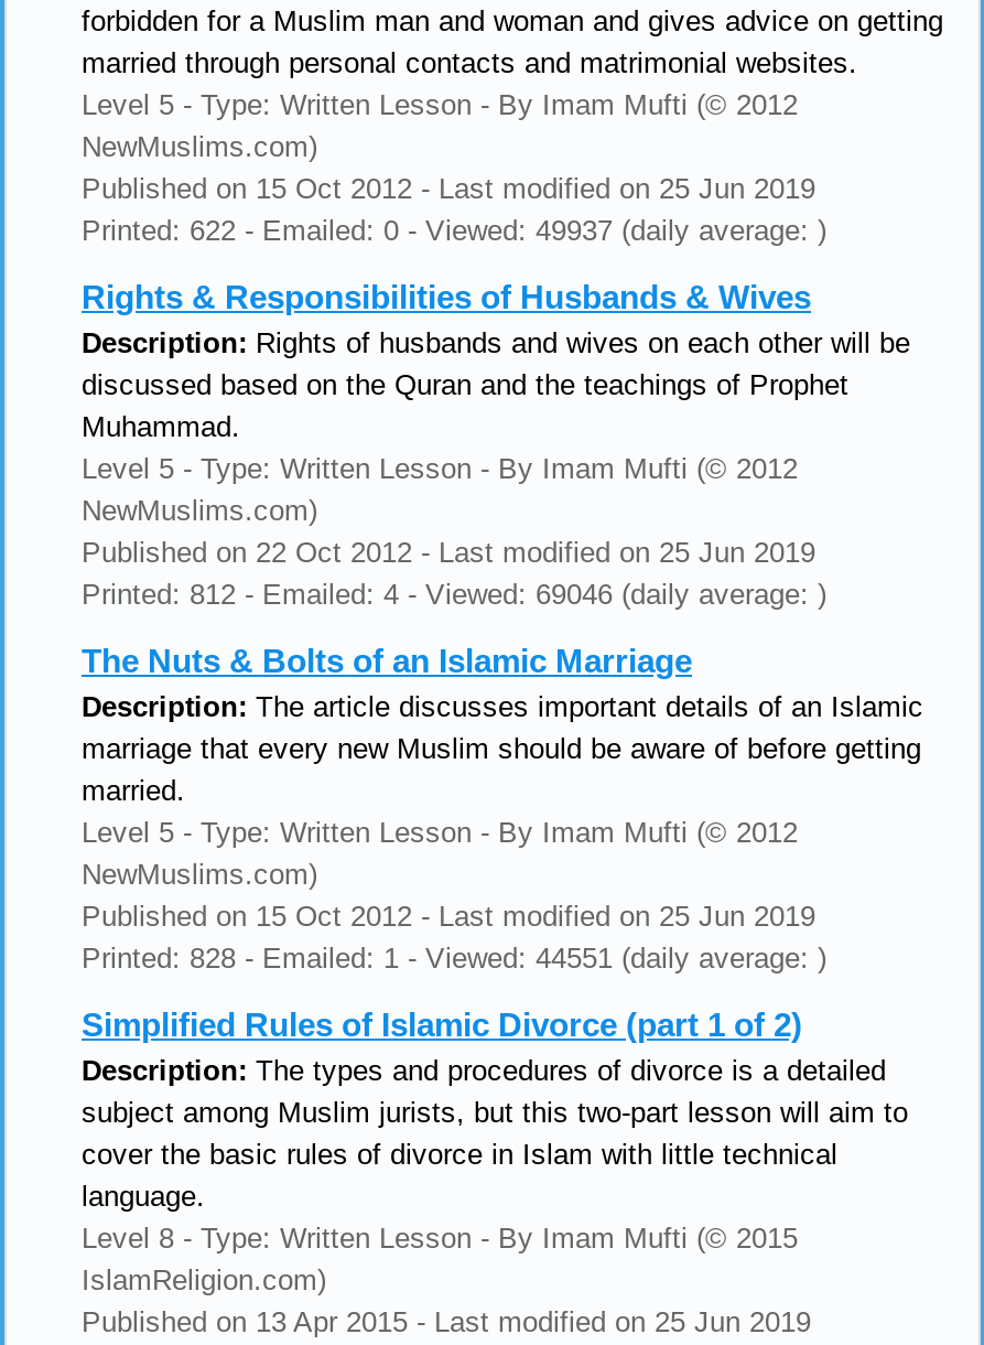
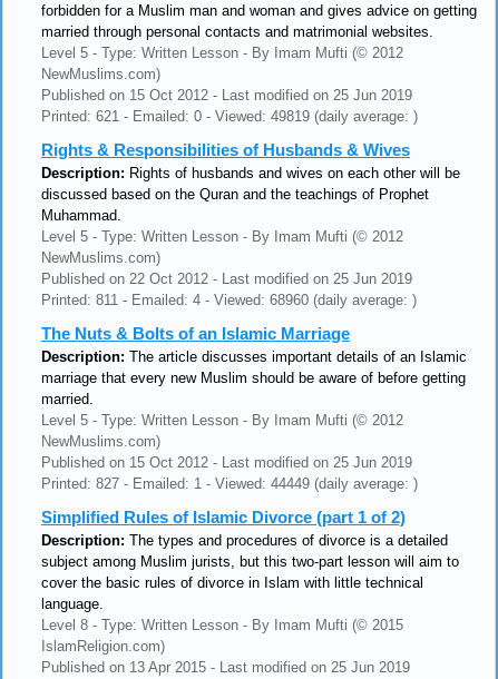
[82,214,826,247] Printed: 622 - Emailed: 0 - Viewed: 49937 (daily average: ) -> [41,108,418,125] Printed: 621 - Emailed: 0 - Viewed: 49819 (daily average: )
[82,578,826,611] Printed: 812 - Emailed: 4 - Viewed: 69046 (daily average: ) -> [41,292,417,308] Printed: 811 - Emailed: 4 - Viewed: 68960 (daily average: )
[82,941,826,975] Printed: 828 - Emailed: 1 - Viewed: 44551 (daily average: ) -> [41,475,418,492] Printed: 827 - Emailed: 1 - Viewed: 44449 (daily average: )

